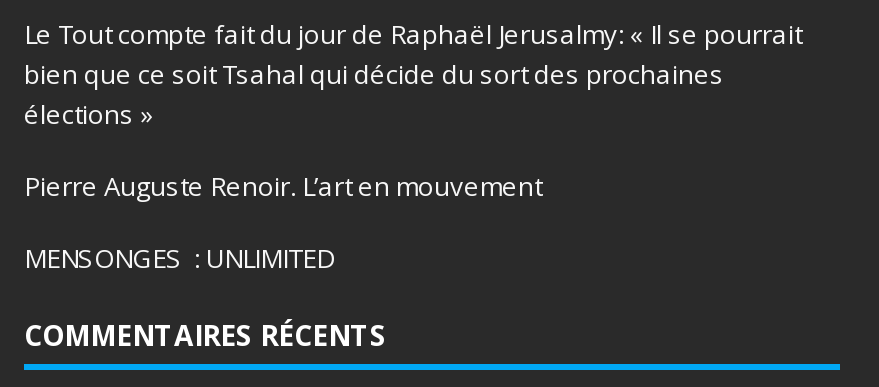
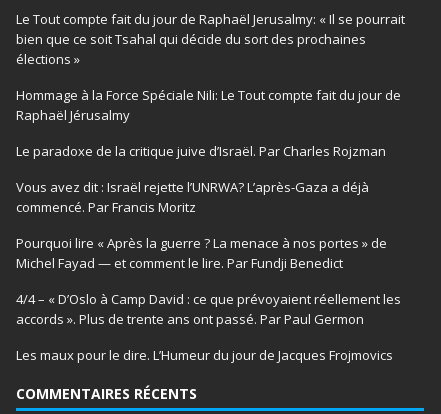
[24,168,542,276] Pierre Auguste Renoir. L’art en mouvement | MENSONGES : UNLIMITED -> [16,86,401,364] Hommage à la Force Spéciale Nili: Le Tout compte fait du jour de | Raphaël Jérusalmy | Le paradoxe de la critique juive d’Israël. Par Charles Rojzman | Vous avez dit : Israël rejette l’UNRWA? L’après-Gaza a déjà | commencé. Par Francis Moritz | Pourquoi lire « Après la guerre ? La menace à nos portes » de | Michel Fayad — et comment le lire. Par Fundji Benedict | 4/4 – « D’Oslo à Camp David : ce que prévoyaient réellement les | accords ». Plus de trente ans ont passé. Par Paul Germon | Les maux pour le dire. L’Humeur du jour de Jacques Frojmovics

